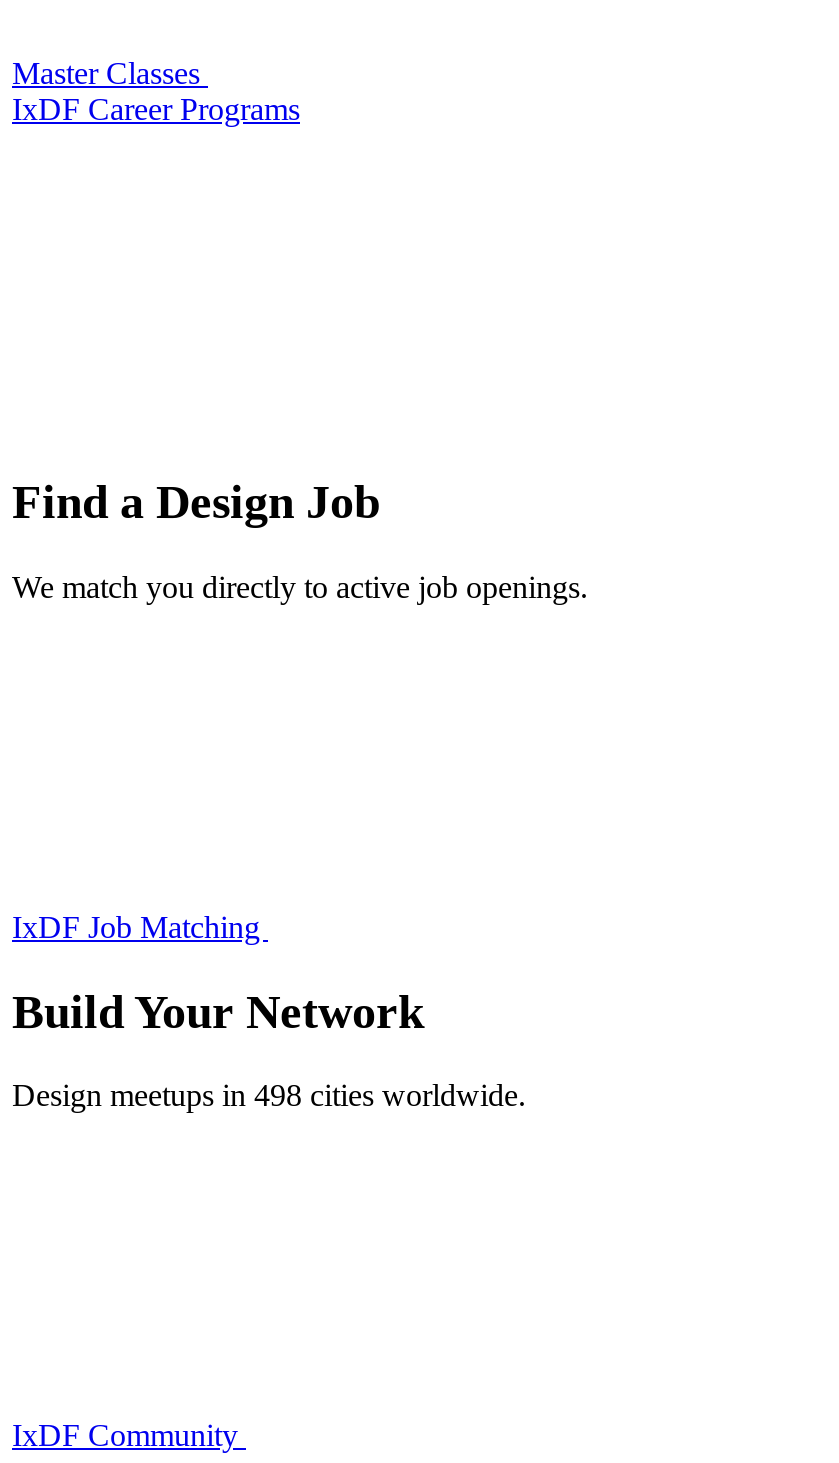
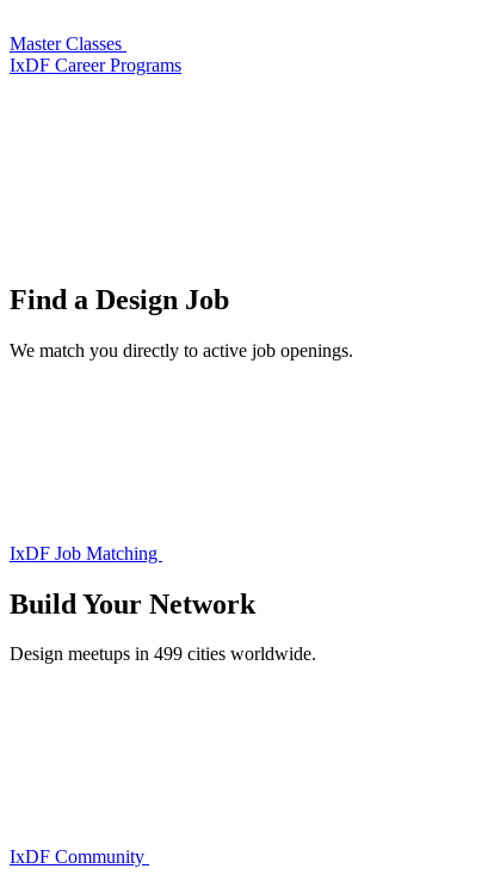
[12,1079,526,1113] Design meetups in 498 cities worldwide. -> [10,644,316,664] Design meetups in 499 cities worldwide.

